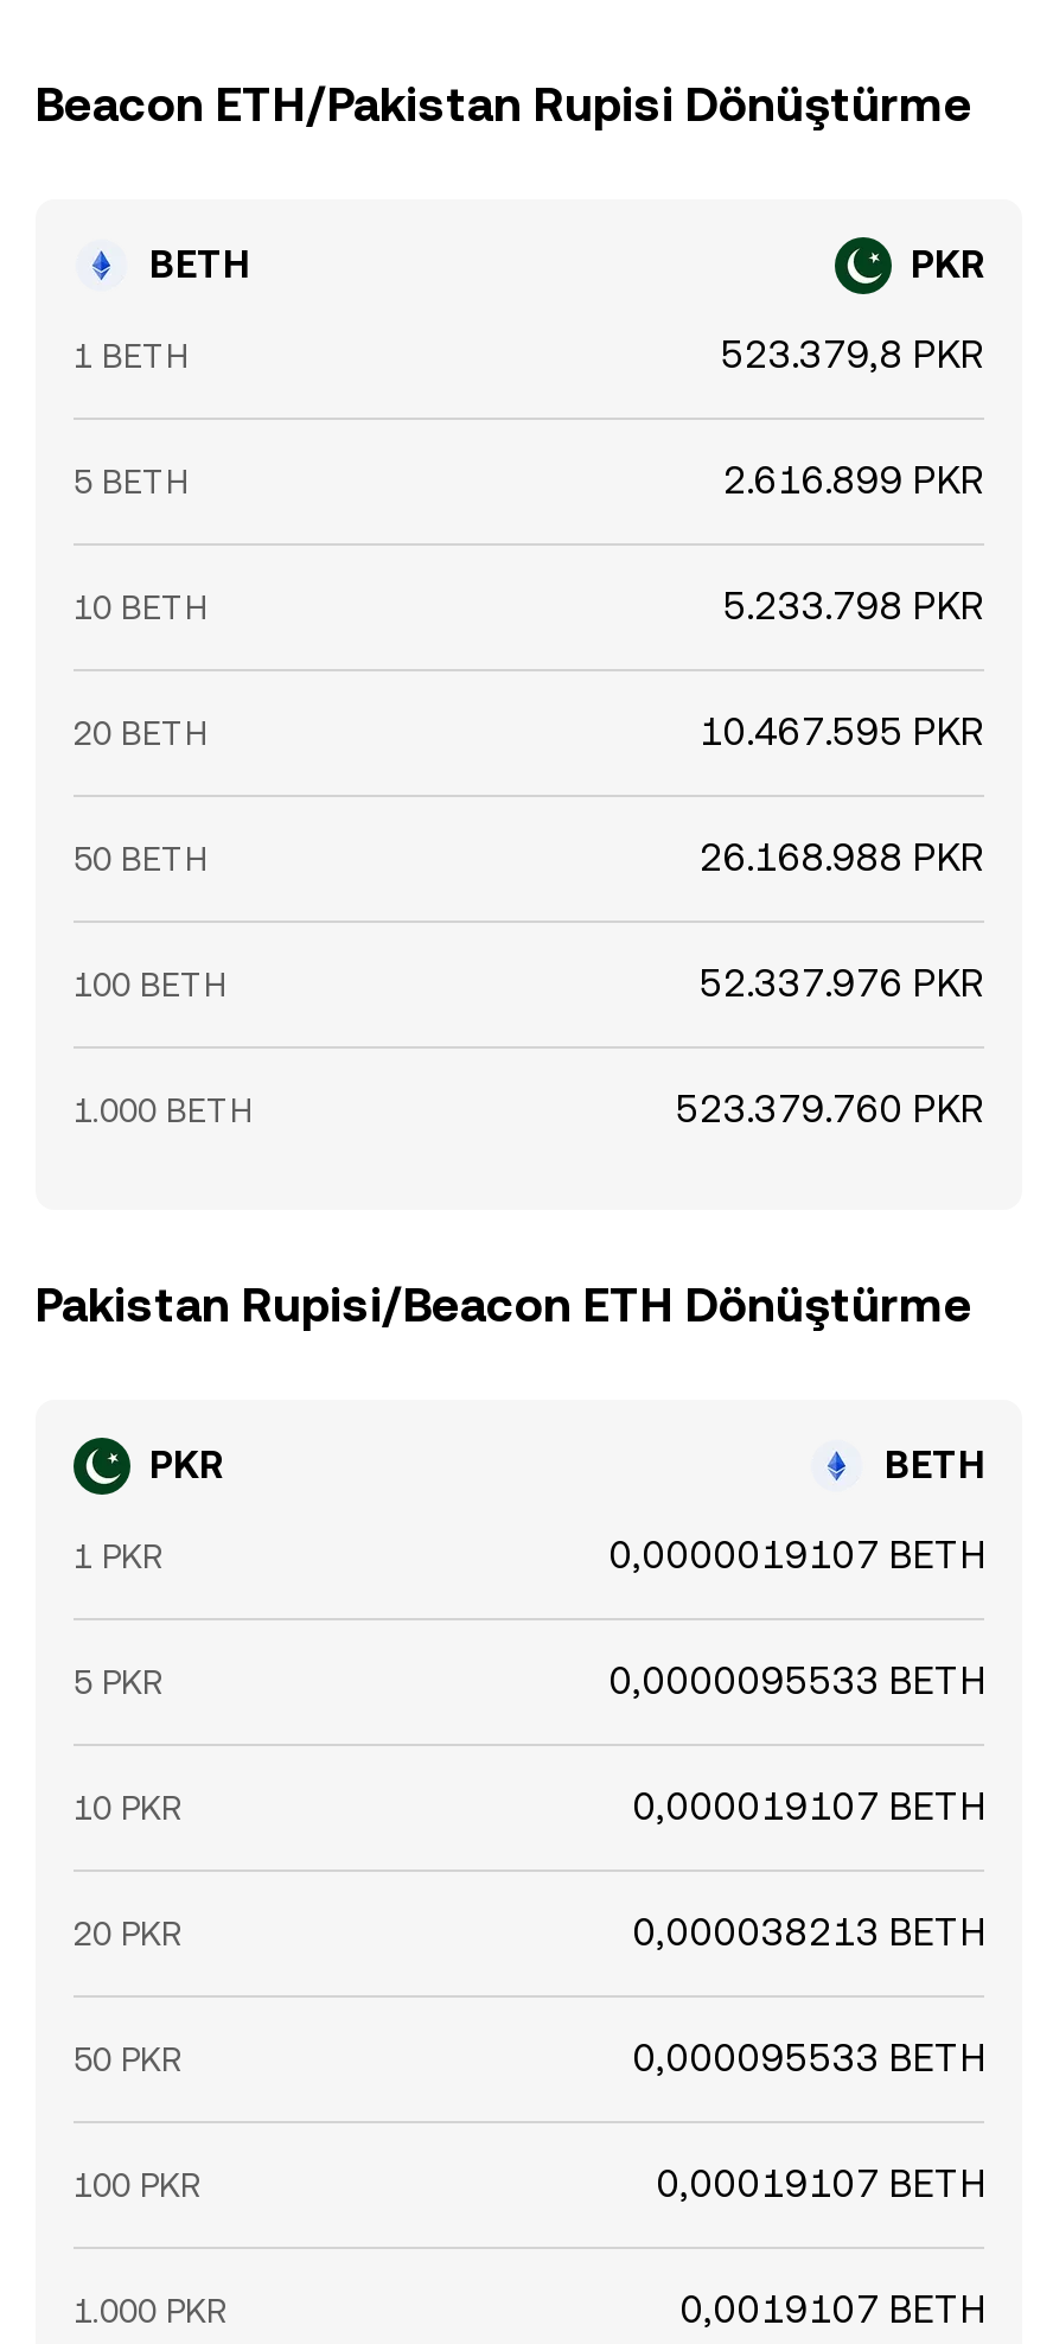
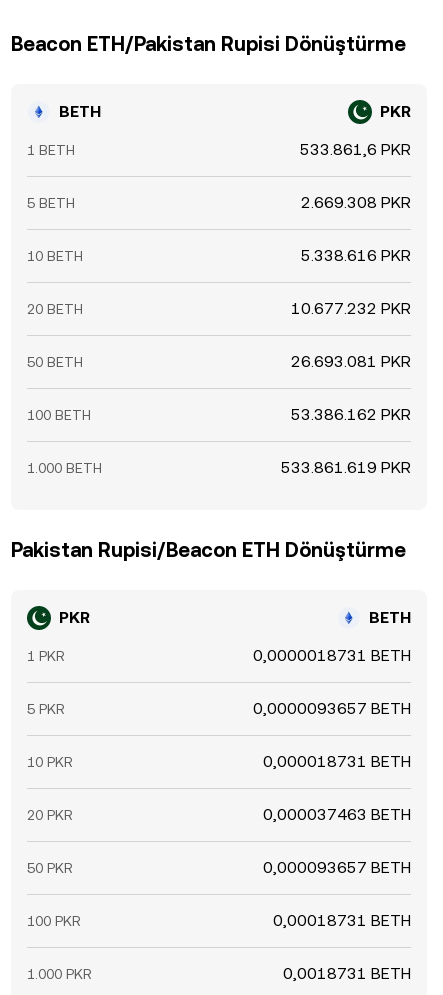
[721,332,984,377] 523.379,8 PKR -> [300,140,411,159] 533.861,6 PKR
[723,458,984,503] 2.616.899 PKR -> [301,193,411,212] 2.669.308 PKR
[723,584,984,629] 5.233.798 PKR -> [301,246,411,265] 5.338.616 PKR
[700,709,984,754] 10.467.595 PKR -> [291,299,411,318] 10.677.232 PKR
[700,835,984,880] 26.168.988 PKR -> [291,352,411,371] 26.693.081 PKR
[700,961,984,1006] 52.337.976 PKR -> [291,405,411,424] 53.386.162 PKR
[676,1087,984,1132] 523.379.760 PKR -> [281,458,411,477] 533.861.619 PKR
[610,1533,984,1578] 0,0000019107 BETH -> [253,646,411,665] 0,0000018731 BETH
[610,1658,984,1703] 0,0000095533 BETH -> [253,699,411,718] 0,0000093657 BETH
[633,1784,984,1829] 0,000019107 BETH -> [263,752,411,771] 0,000018731 BETH
[633,1910,984,1955] 0,000038213 BETH -> [263,805,411,824] 0,000037463 BETH
[633,2036,984,2081] 0,000095533 BETH -> [263,858,411,877] 0,000093657 BETH
[657,2161,984,2206] 0,00019107 BETH -> [273,911,411,930] 0,00018731 BETH
[681,2287,984,2332] 0,0019107 BETH -> [283,964,411,983] 0,0018731 BETH

